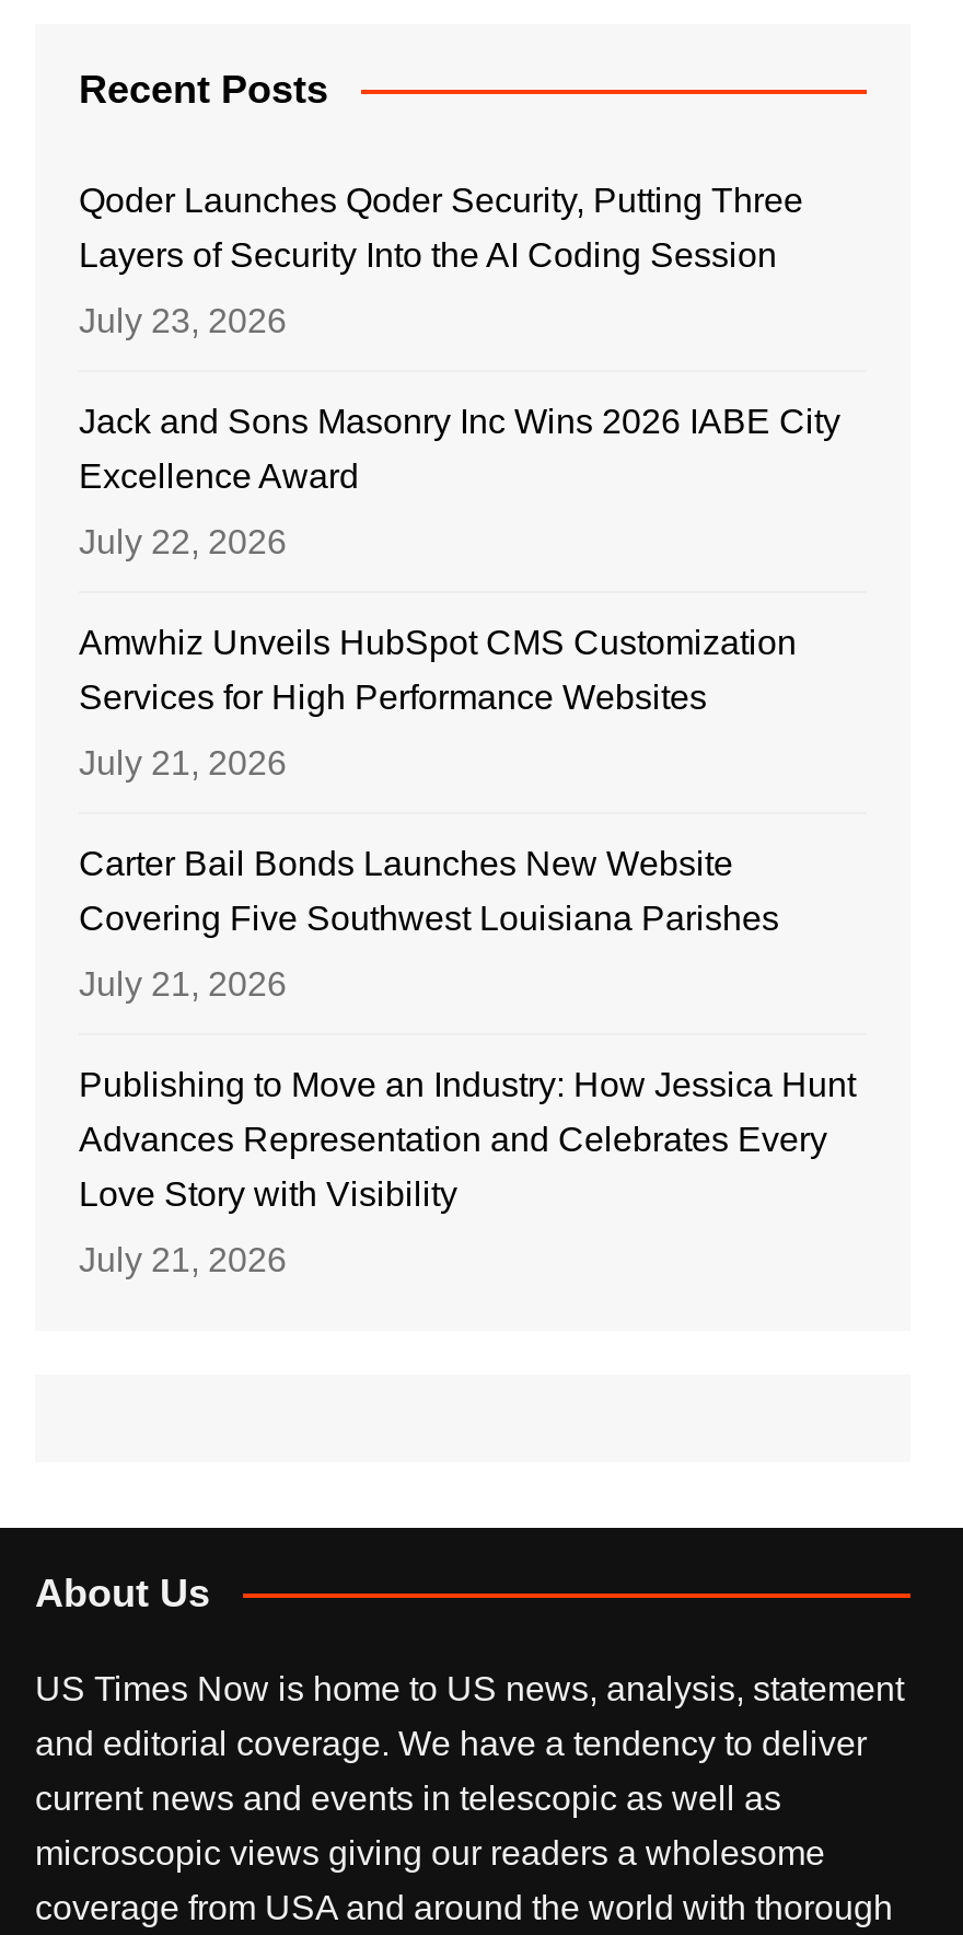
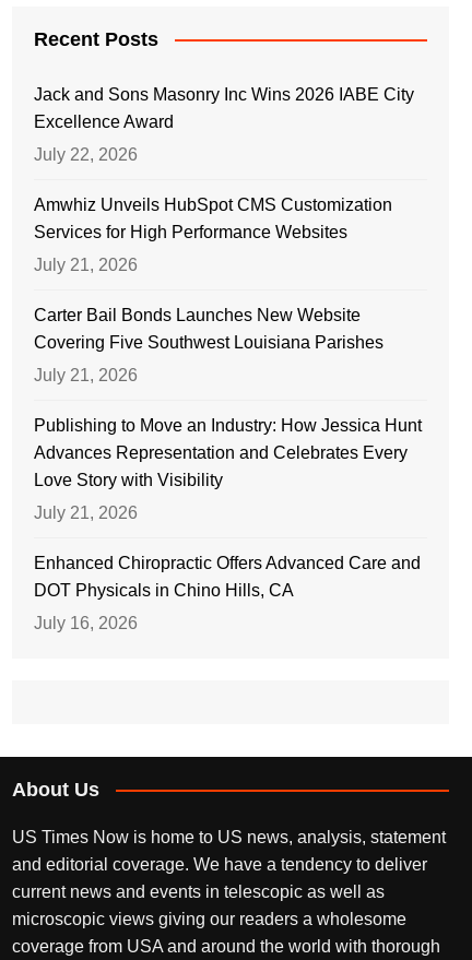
[79,181,803,339] Qoder Launches Qoder Security, Putting Three | Layers of Security Into the AI Coding Session | July 23, 2026 -> none
moved [79,403,856,1278] -> [34,85,422,522]: Jack and Sons Masonry Inc Wins 2026 IABE City | Excellence Award | July 22, 2026 | ... | Love Story with Visibility | July 21, 2026
none -> [34,554,421,632] Enhanced Chiropractic Offers Advanced Care and | DOT Physicals in Chino Hills, CA | July 16, 2026

